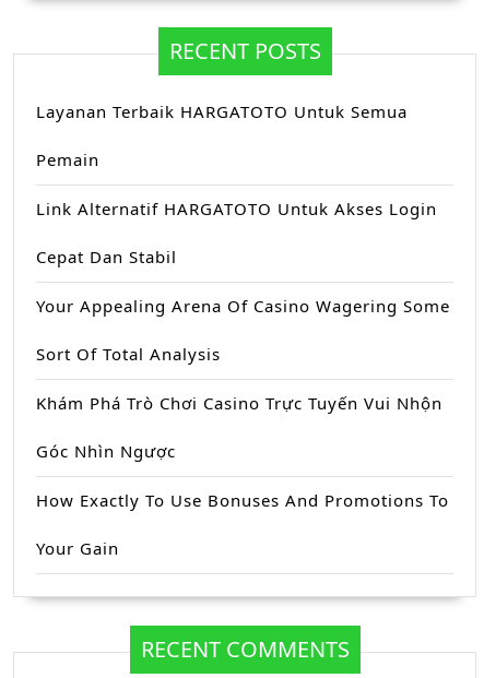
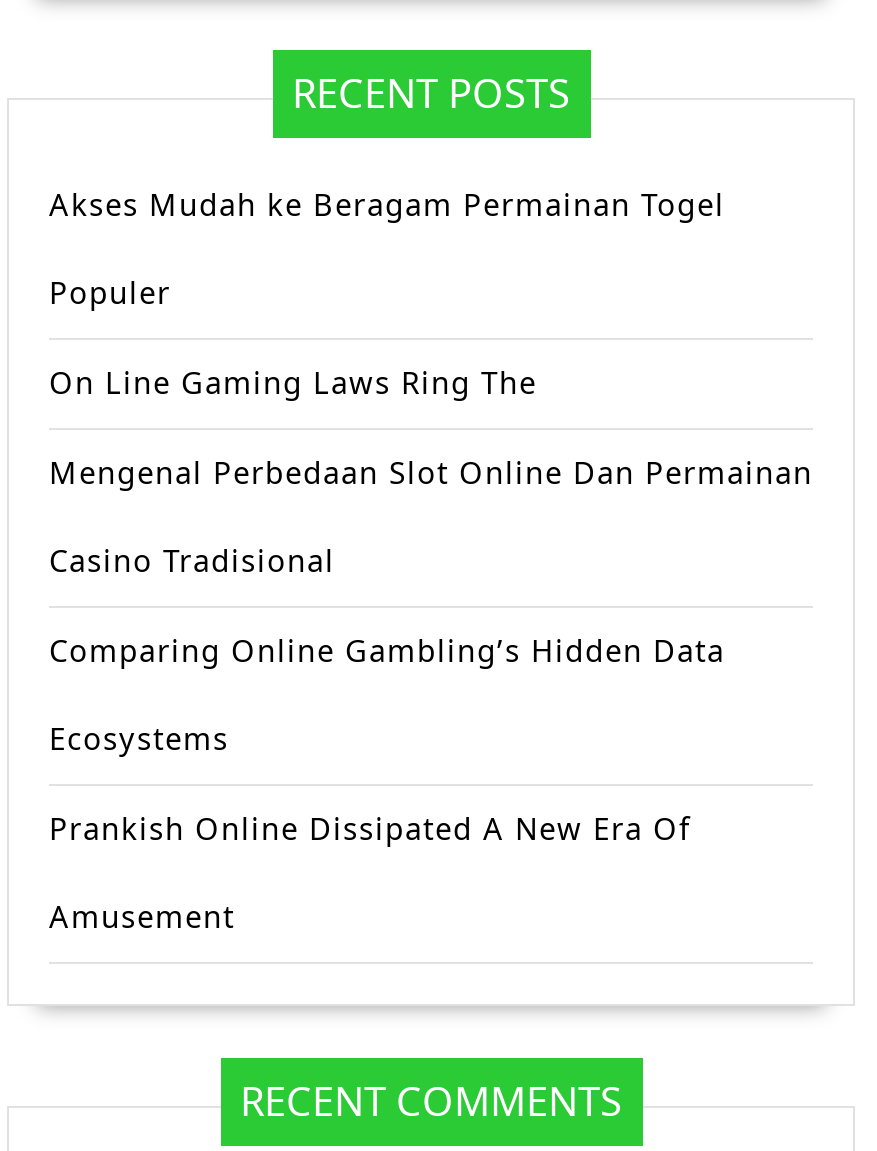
[36,100,450,559] Layanan Terbaik HARGATOTO Untuk Semua | Pemain | Link Alternatif HARGATOTO Untuk Akses Login | Cepat Dan Stabil | Your Appealing Arena Of Casino Wagering Some | Sort Of Total Analysis | Khám Phá Trò Chơi Casino Trực Tuyến Vui Nhộn | Góc Nhìn Ngược | How Exactly To Use Bonuses And Promotions To | Your Gain -> [49,183,813,935] Akses Mudah ke Beragam Permainan Togel | Populer | On Line Gaming Laws Ring The | Mengenal Perbedaan Slot Online Dan Permainan | Casino Tradisional | Comparing Online Gambling’s Hidden Data | Ecosystems | Prankish Online Dissipated A New Era Of | Amusement

